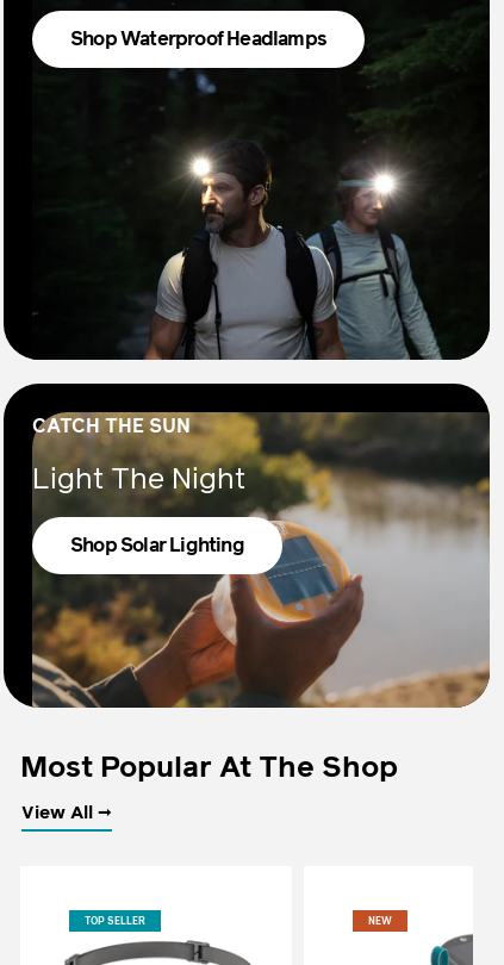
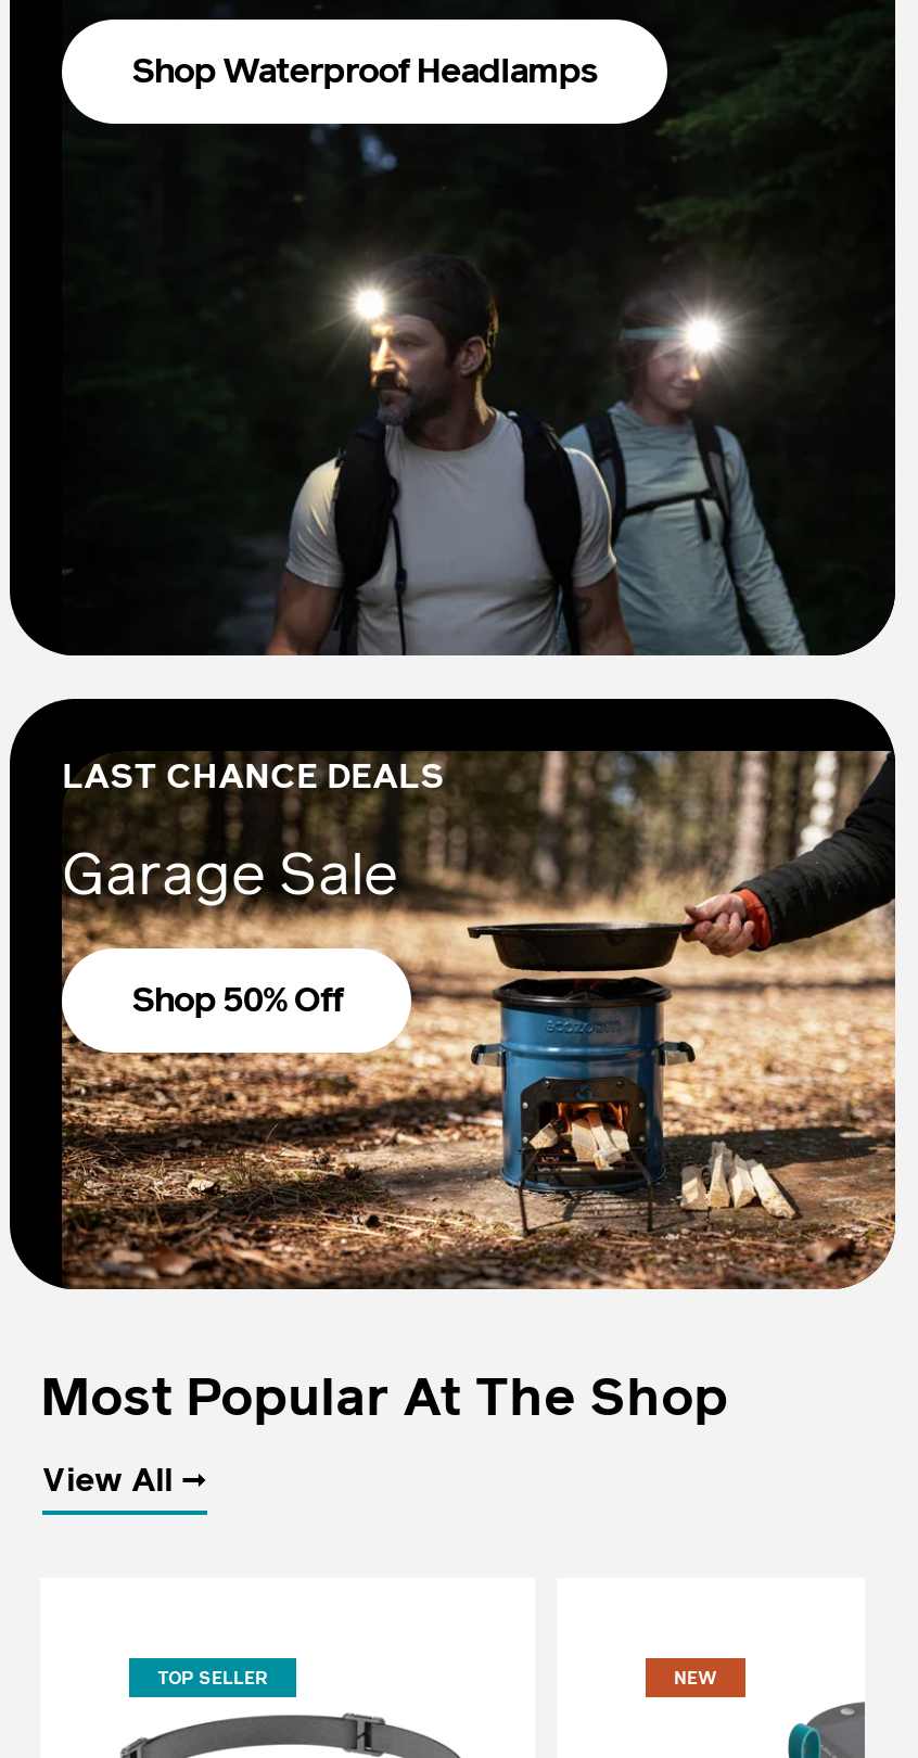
[32,412,491,709] [image] | CATCH THE SUN | Light The Night | Shop Solar Lighting -> [62,751,897,1291] [image] | LAST CHANCE DEALS | Garage Sale | Shop 50% Off

